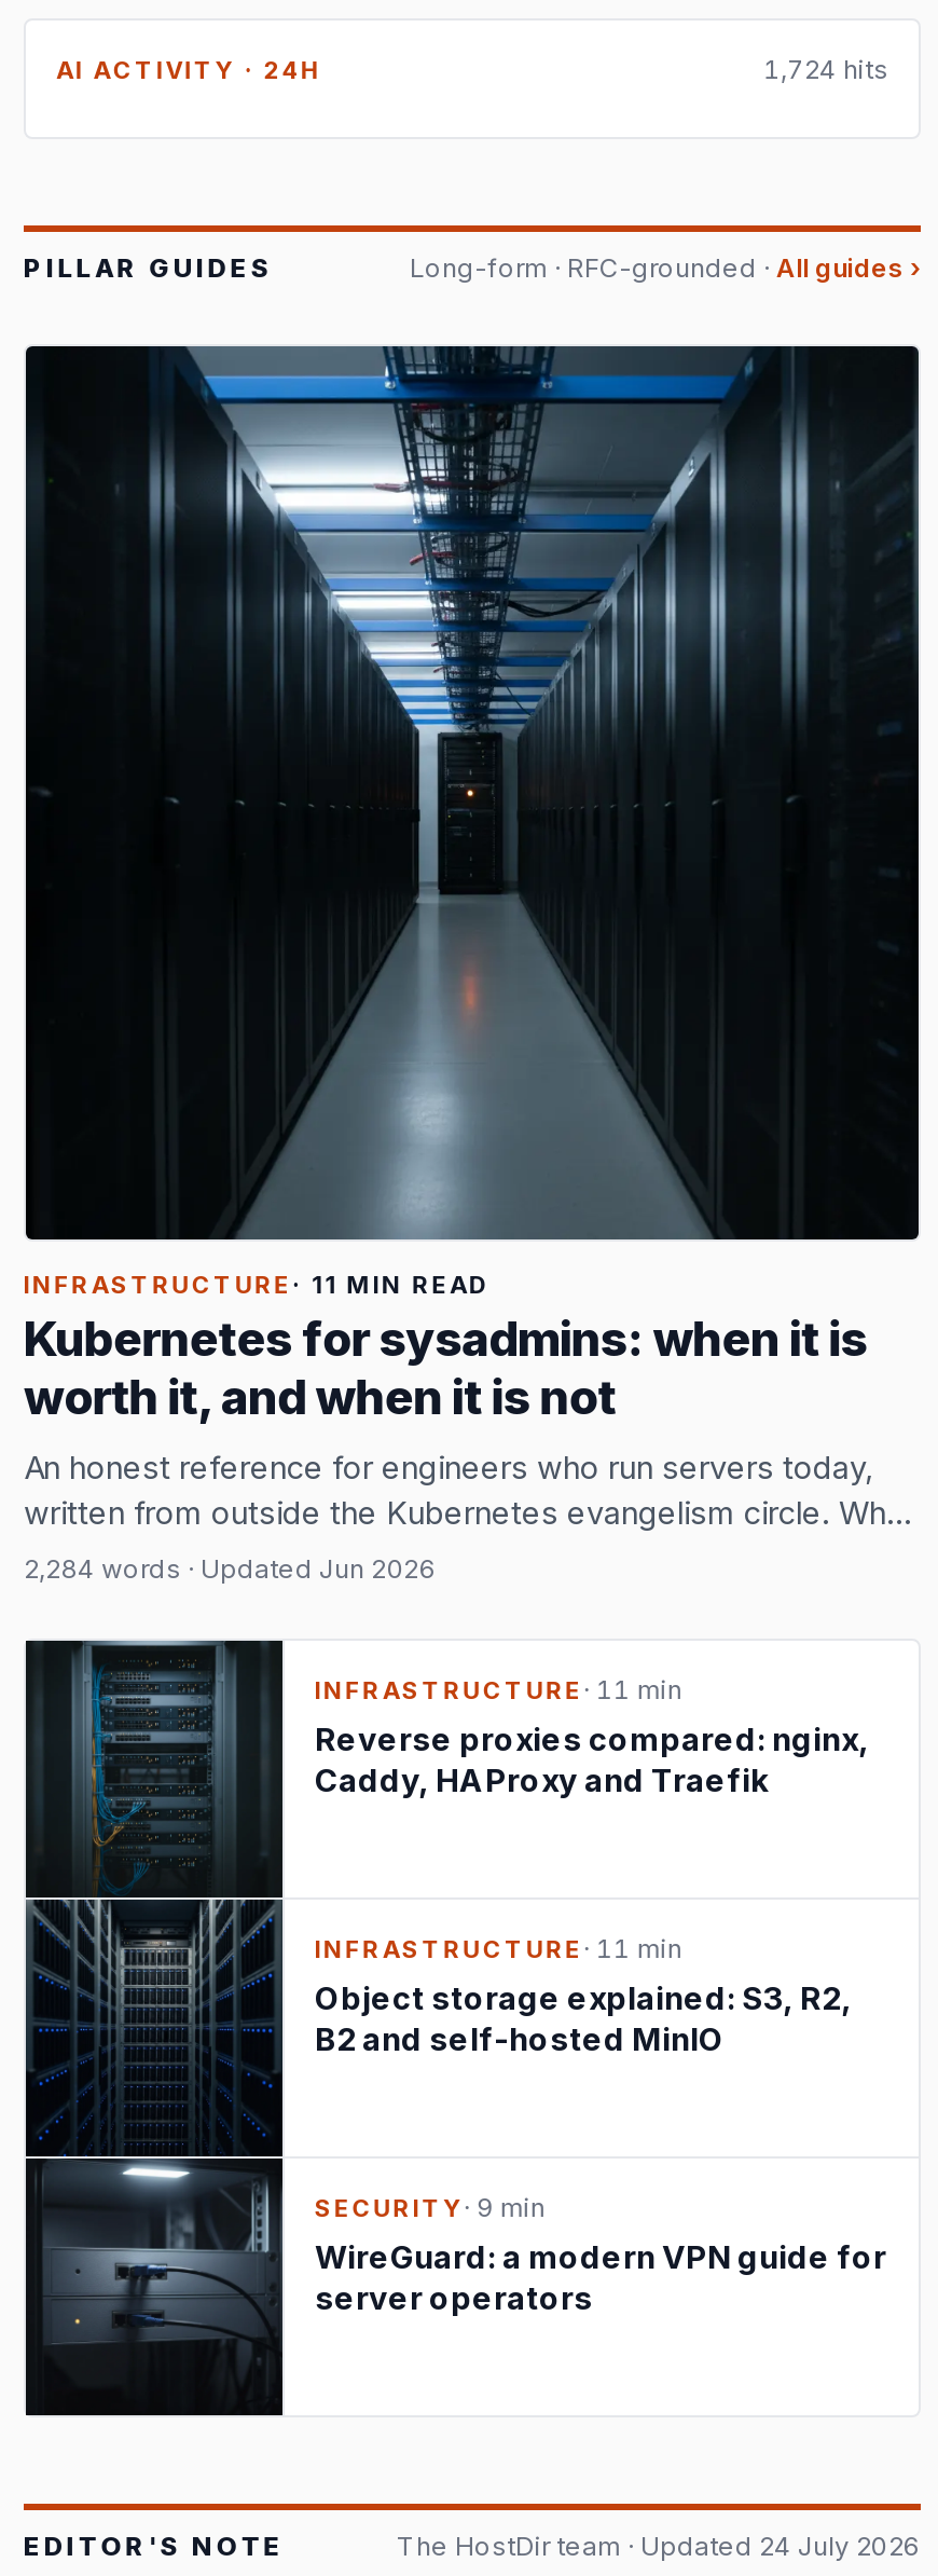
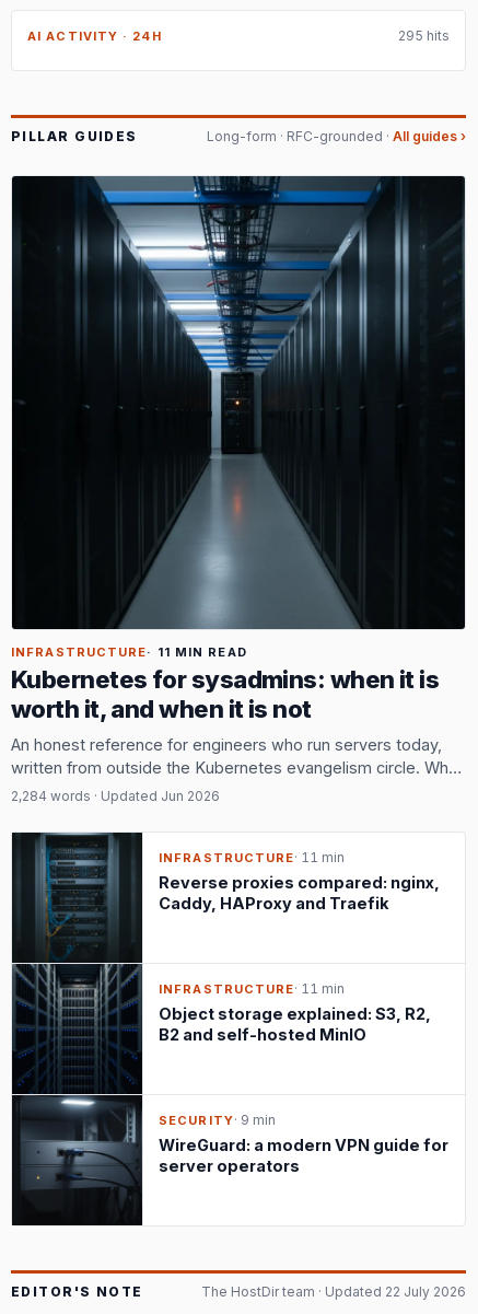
[763,53,888,85] 1,724 hits -> [398,27,450,44] 295 hits
[397,2530,921,2562] The HostDir team · Updated 24 July 2026 -> [201,1283,466,1300] The HostDir team · Updated 22 July 2026

